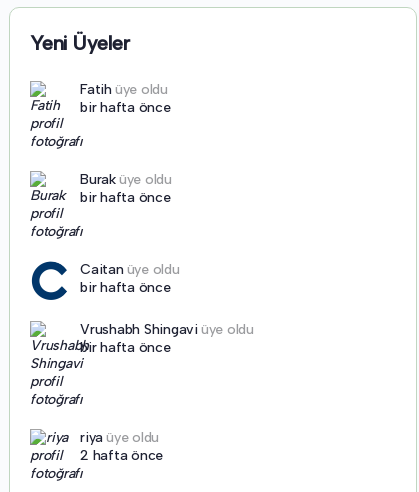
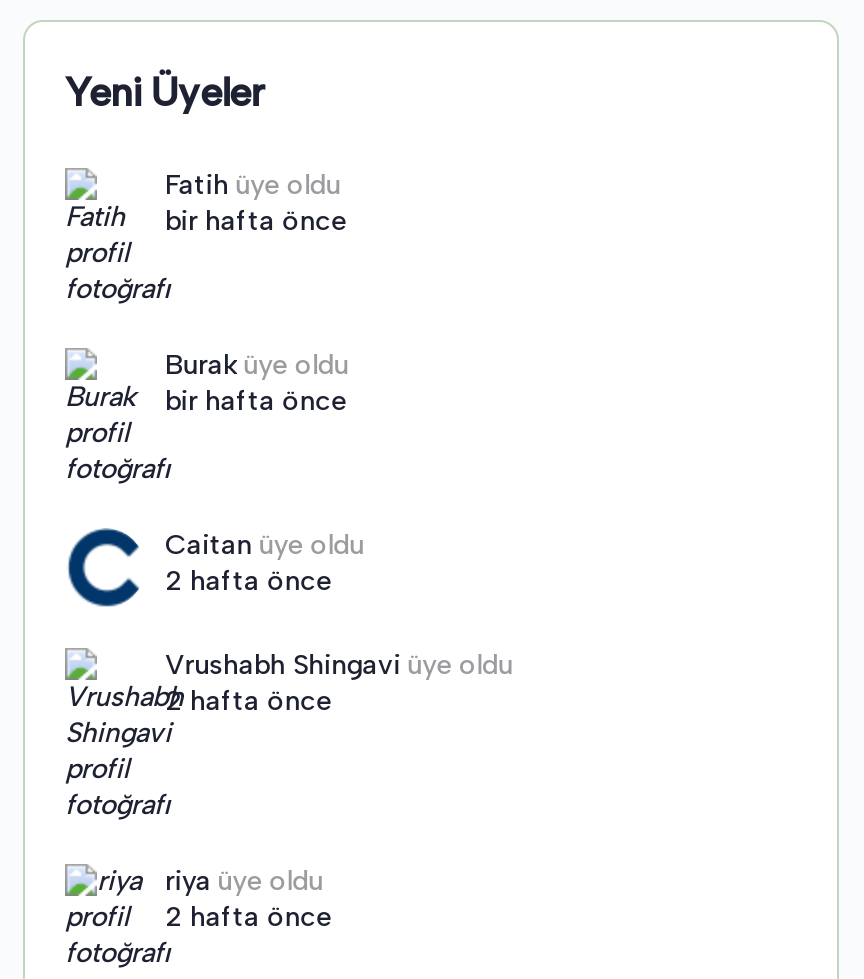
[80,279,171,296] bir hafta önce -> [165,564,331,598] 2 hafta önce
[80,339,171,356] bir hafta önce -> [165,684,331,718] 2 hafta önce

